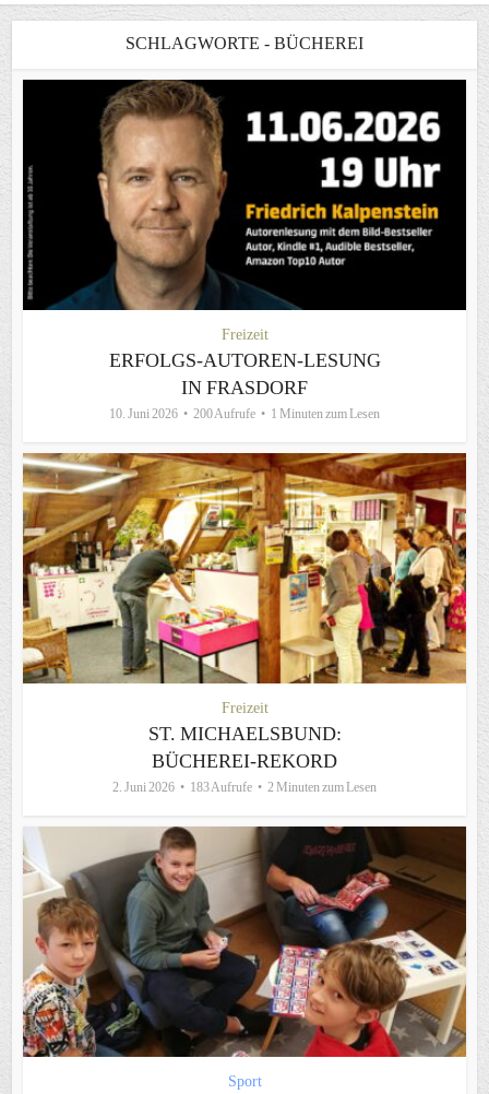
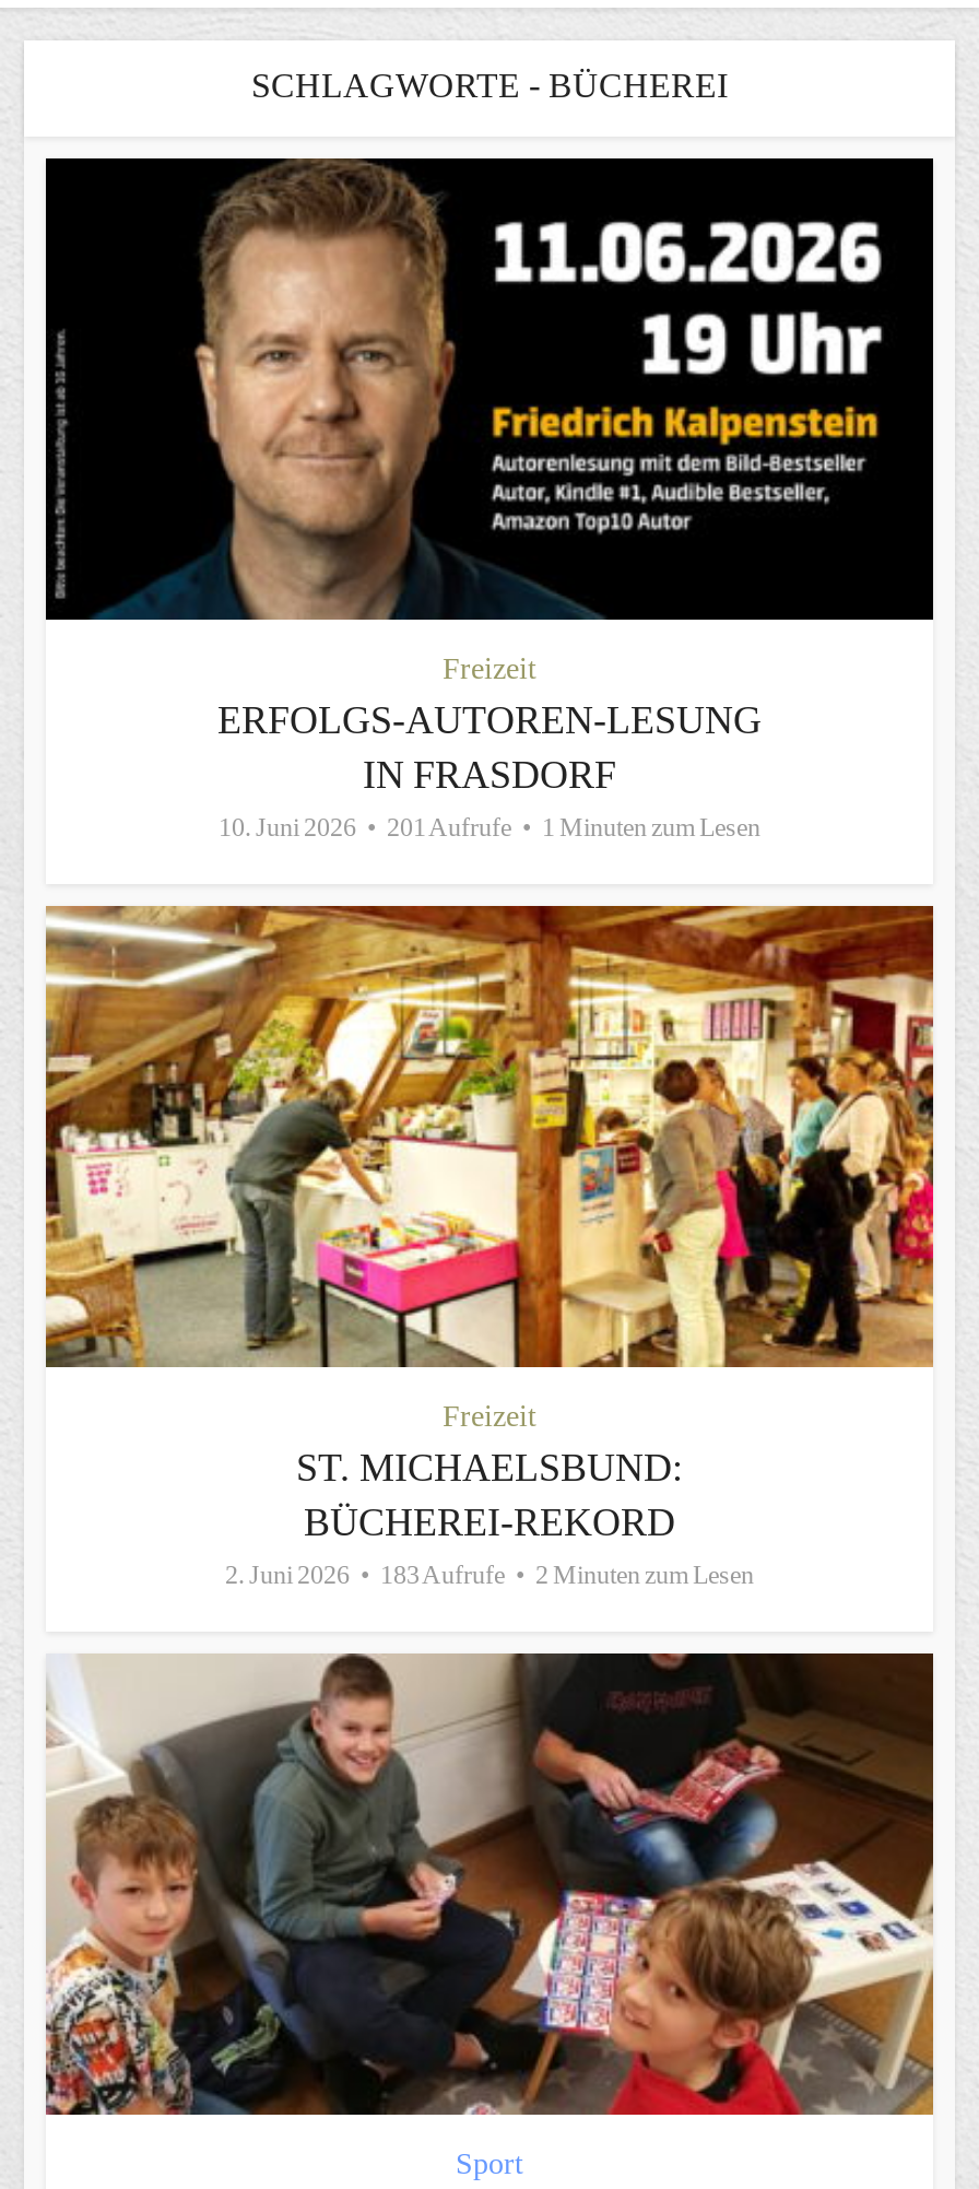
[109,406,380,421] 10. Juni 2026 200 Aufrufe 1 Minuten zum Lesen -> [219,812,760,842] 10. Juni 2026 201 Aufrufe 1 Minuten zum Lesen

